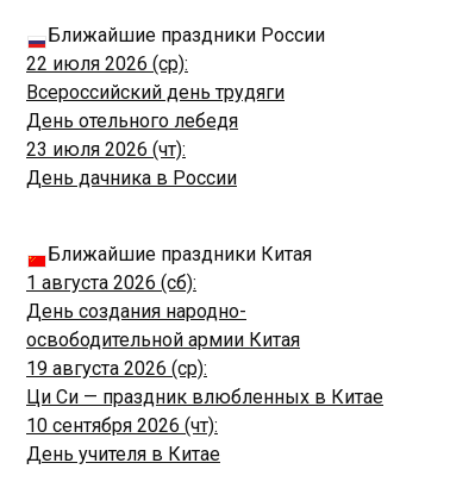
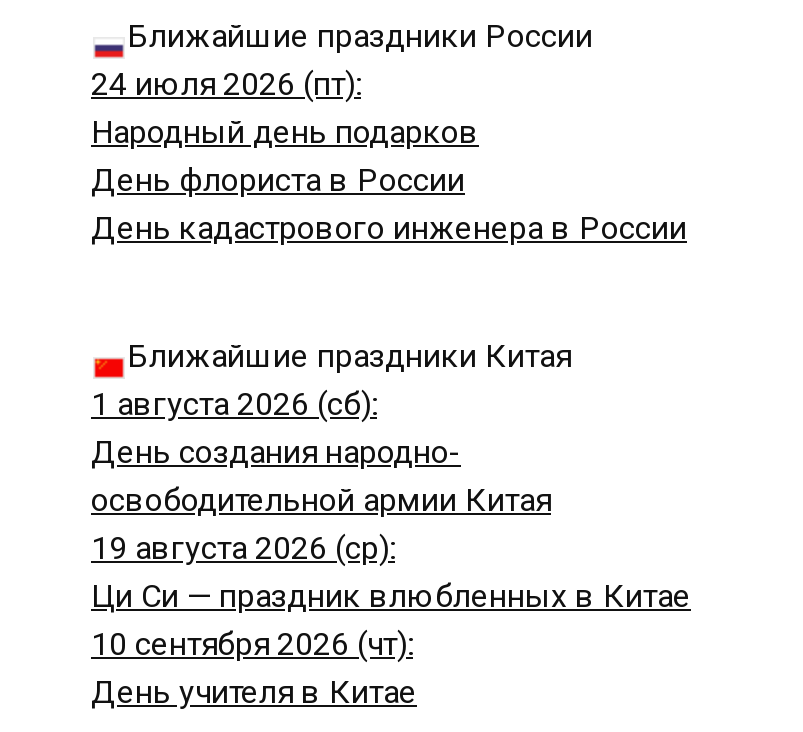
[26,52,285,189] 22 июля 2026 (ср): | Всероссийский день трудяги | День отельного лебедя | 23 июля 2026 (чт): | День дачника в России -> [91,64,687,246] 24 июля 2026 (пт): | Народный день подарков | День флориста в России | День кадастрового инженера в России

